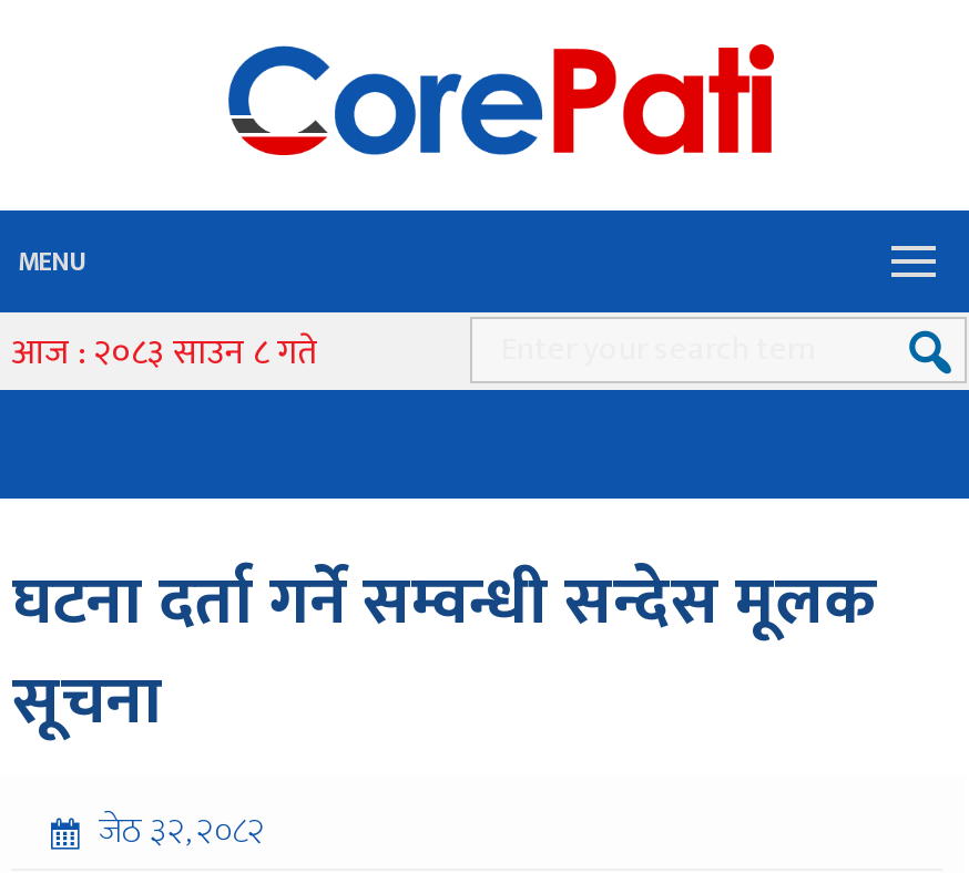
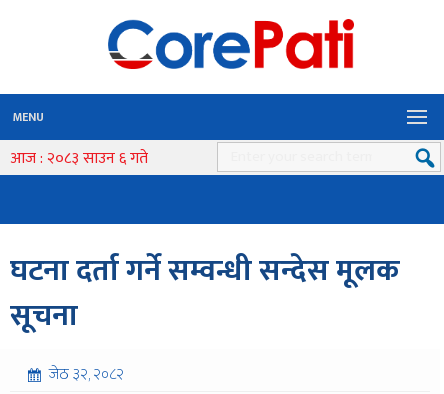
[11,324,317,384] आज : २०८३ साउन ८ गते -> [10,145,148,172] आज : २०८३ साउन ६ गते

